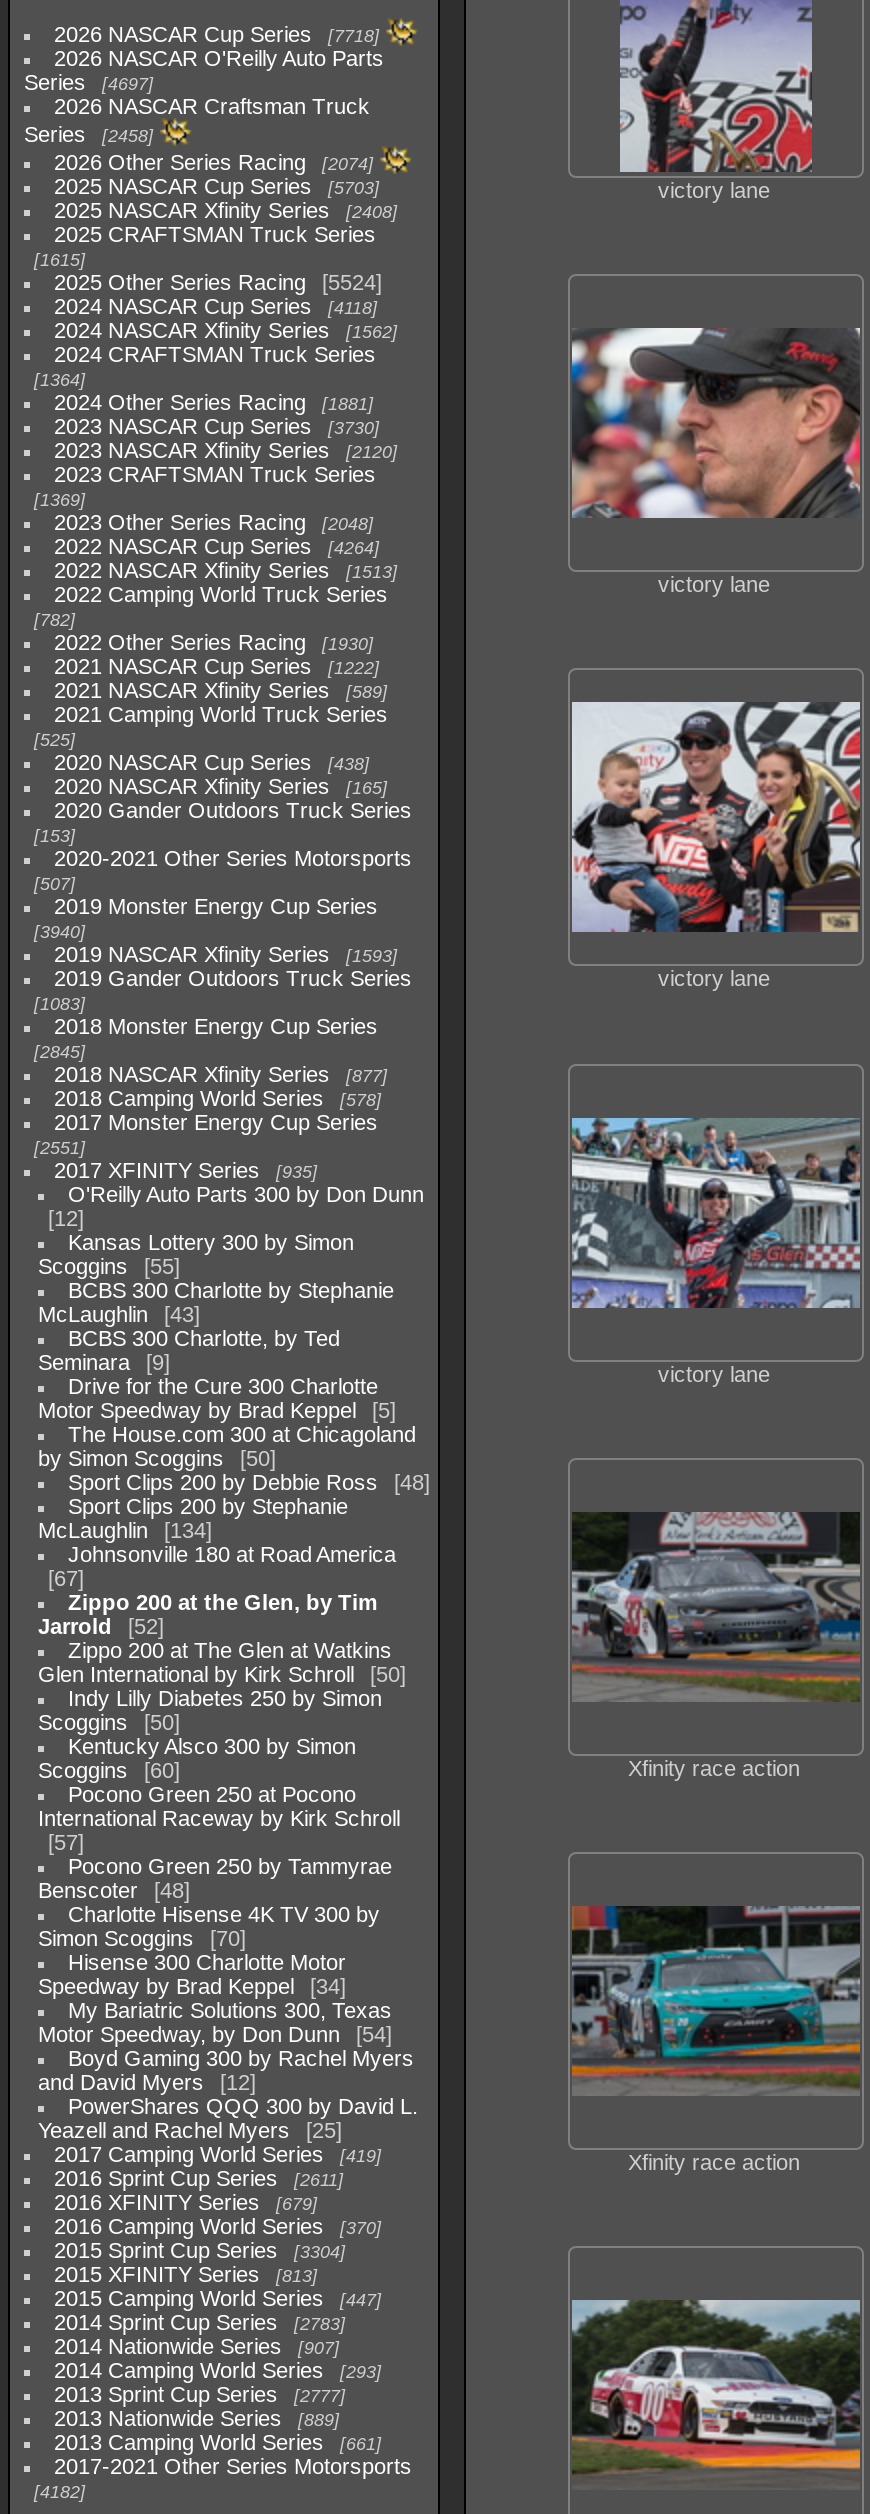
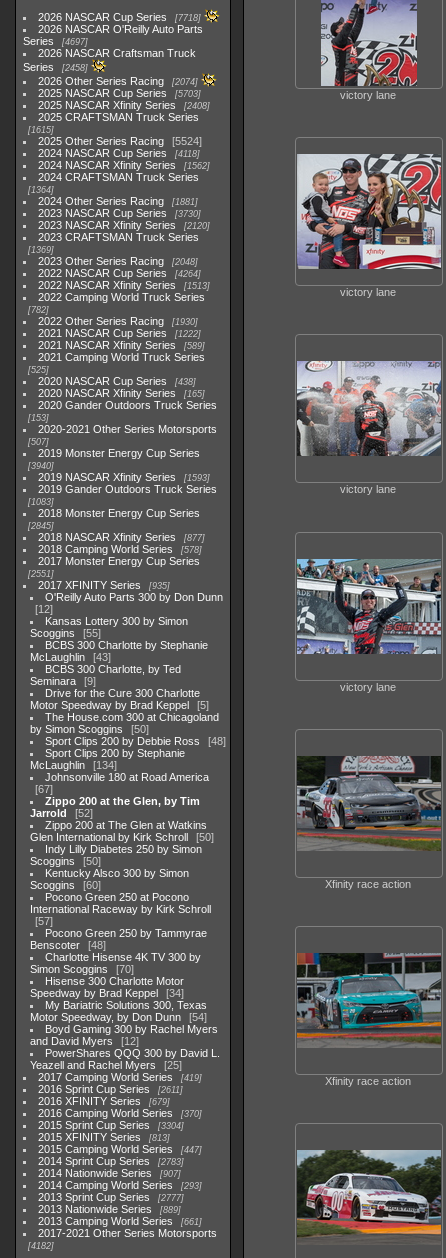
[570,308,862,538] [image] -> [296,153,442,270] [image]
[570,700,862,934] [image] -> [296,351,442,466] [image]

